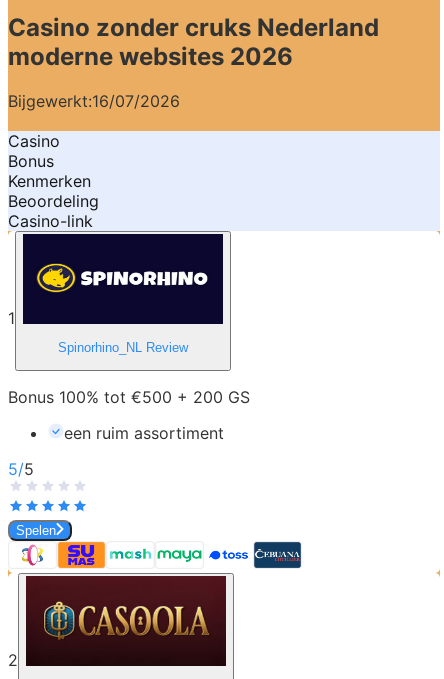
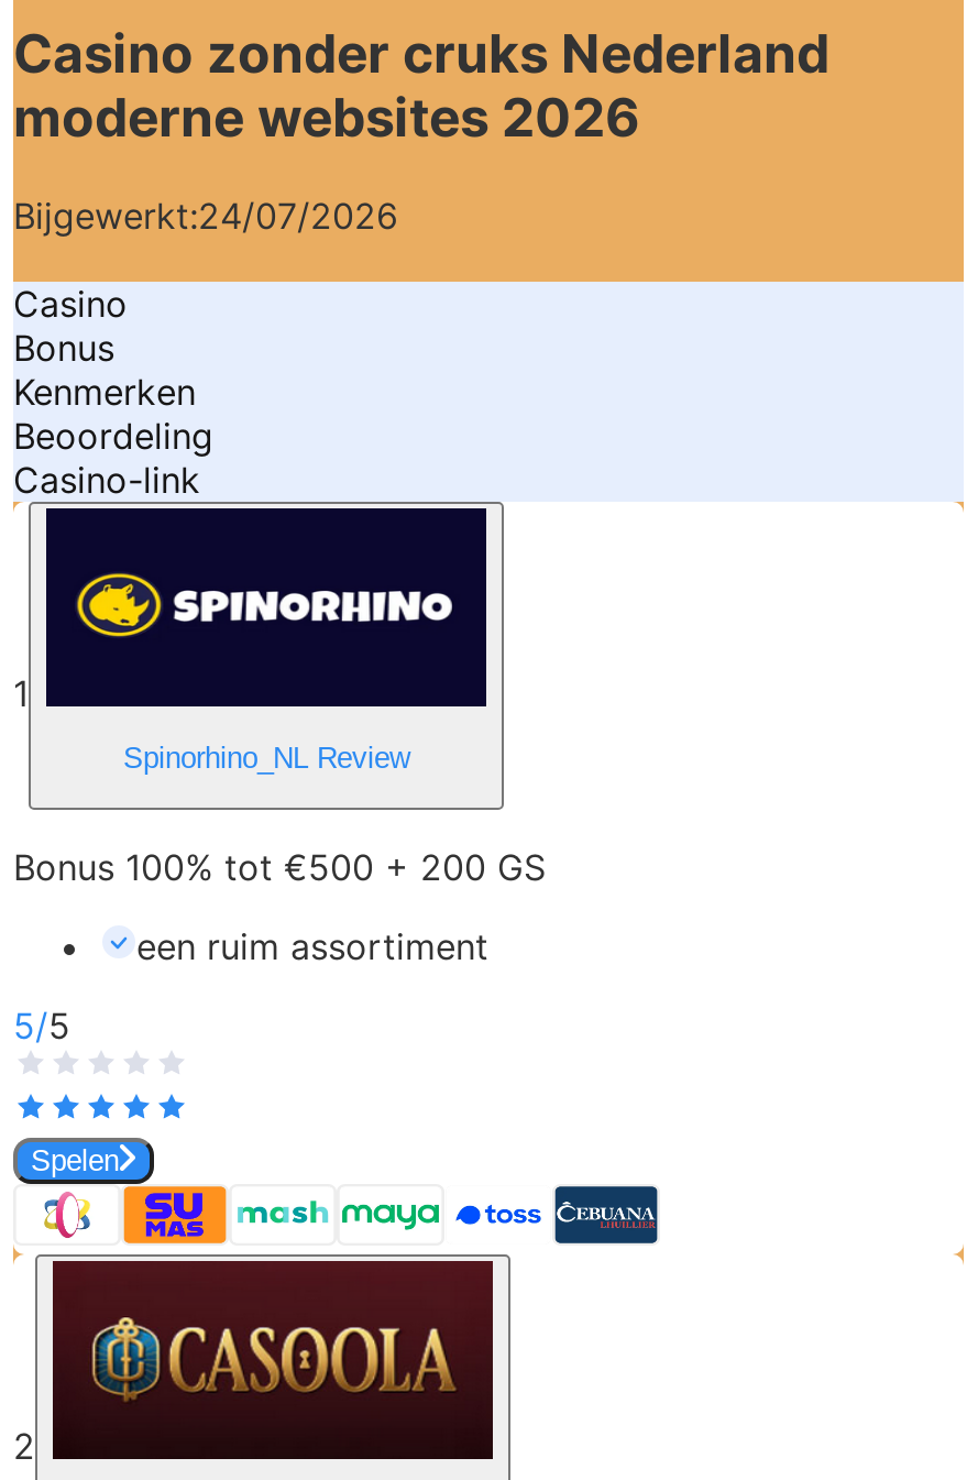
[8,91,180,111] Bijgewerkt:16/07/2026 -> [13,193,398,237] Bijgewerkt:24/07/2026

